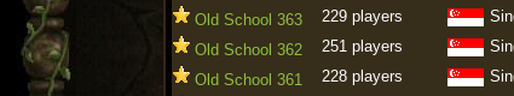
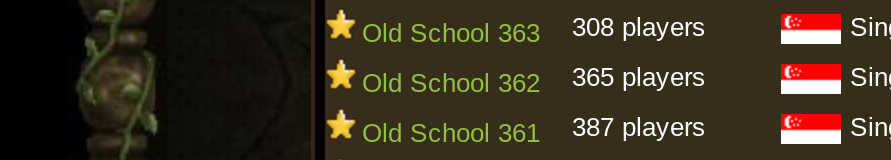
[194,7,402,29] Old School 363 229 players -> [362,12,706,48] Old School 363 308 players
[194,37,402,59] Old School 362 251 players -> [362,62,706,98] Old School 362 365 players
[194,67,402,89] Old School 361 228 players -> [362,112,706,148] Old School 361 387 players

